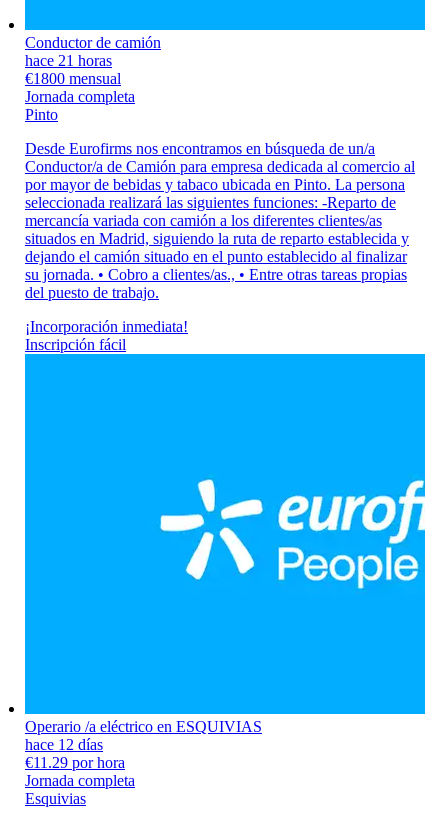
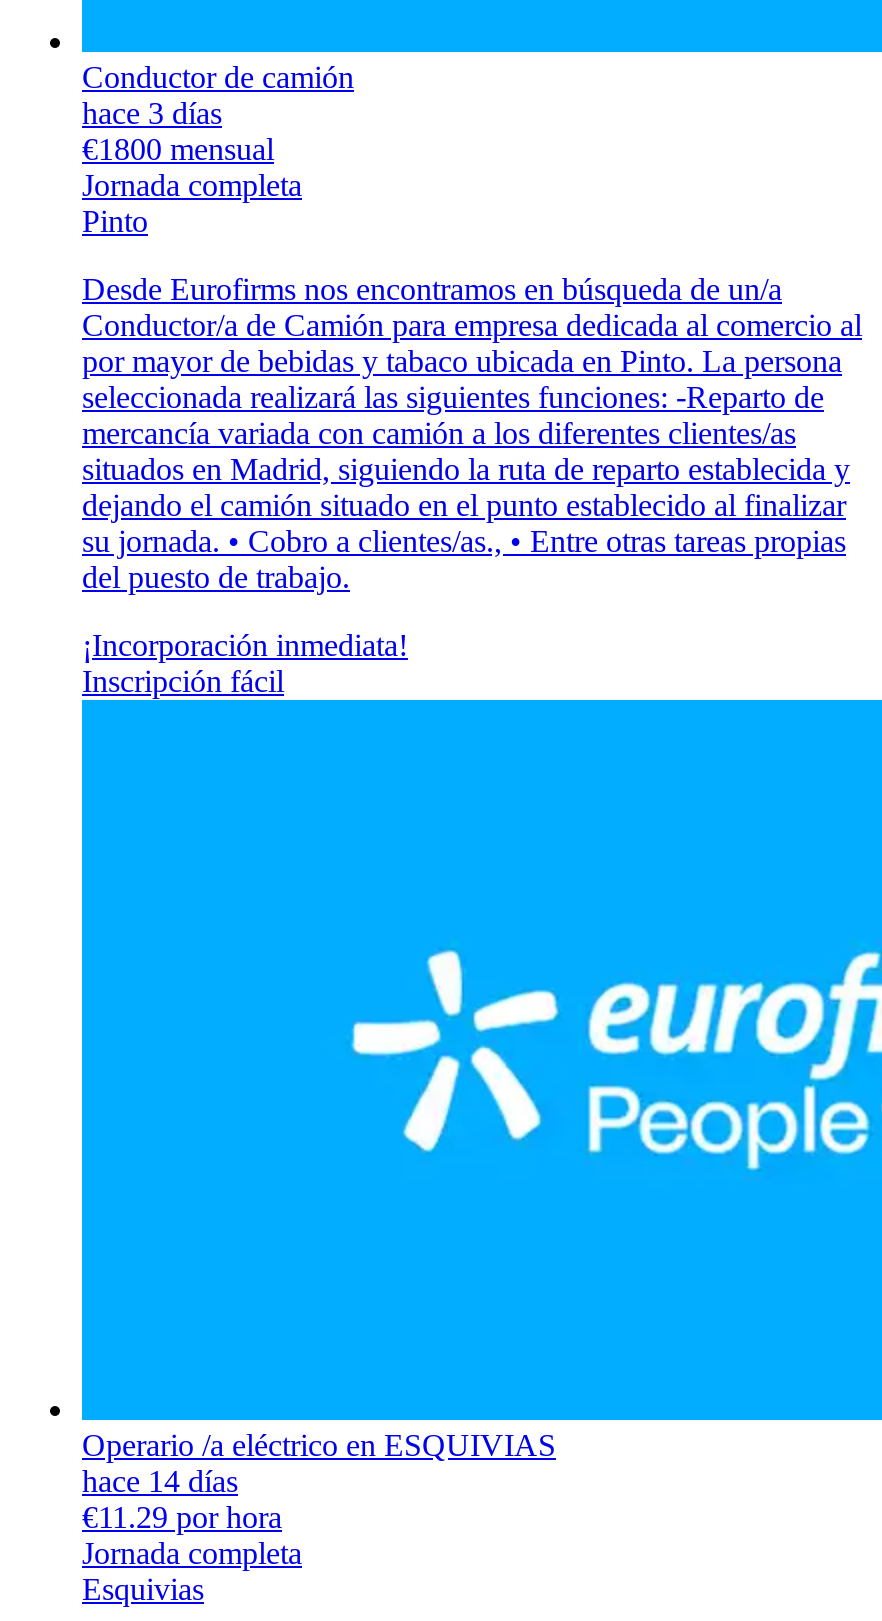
[25,52,112,69] hace 21 horas -> [82,96,222,130] hace 3 días
[25,736,103,753] hace 12 días -> [82,1464,238,1498] hace 14 días

